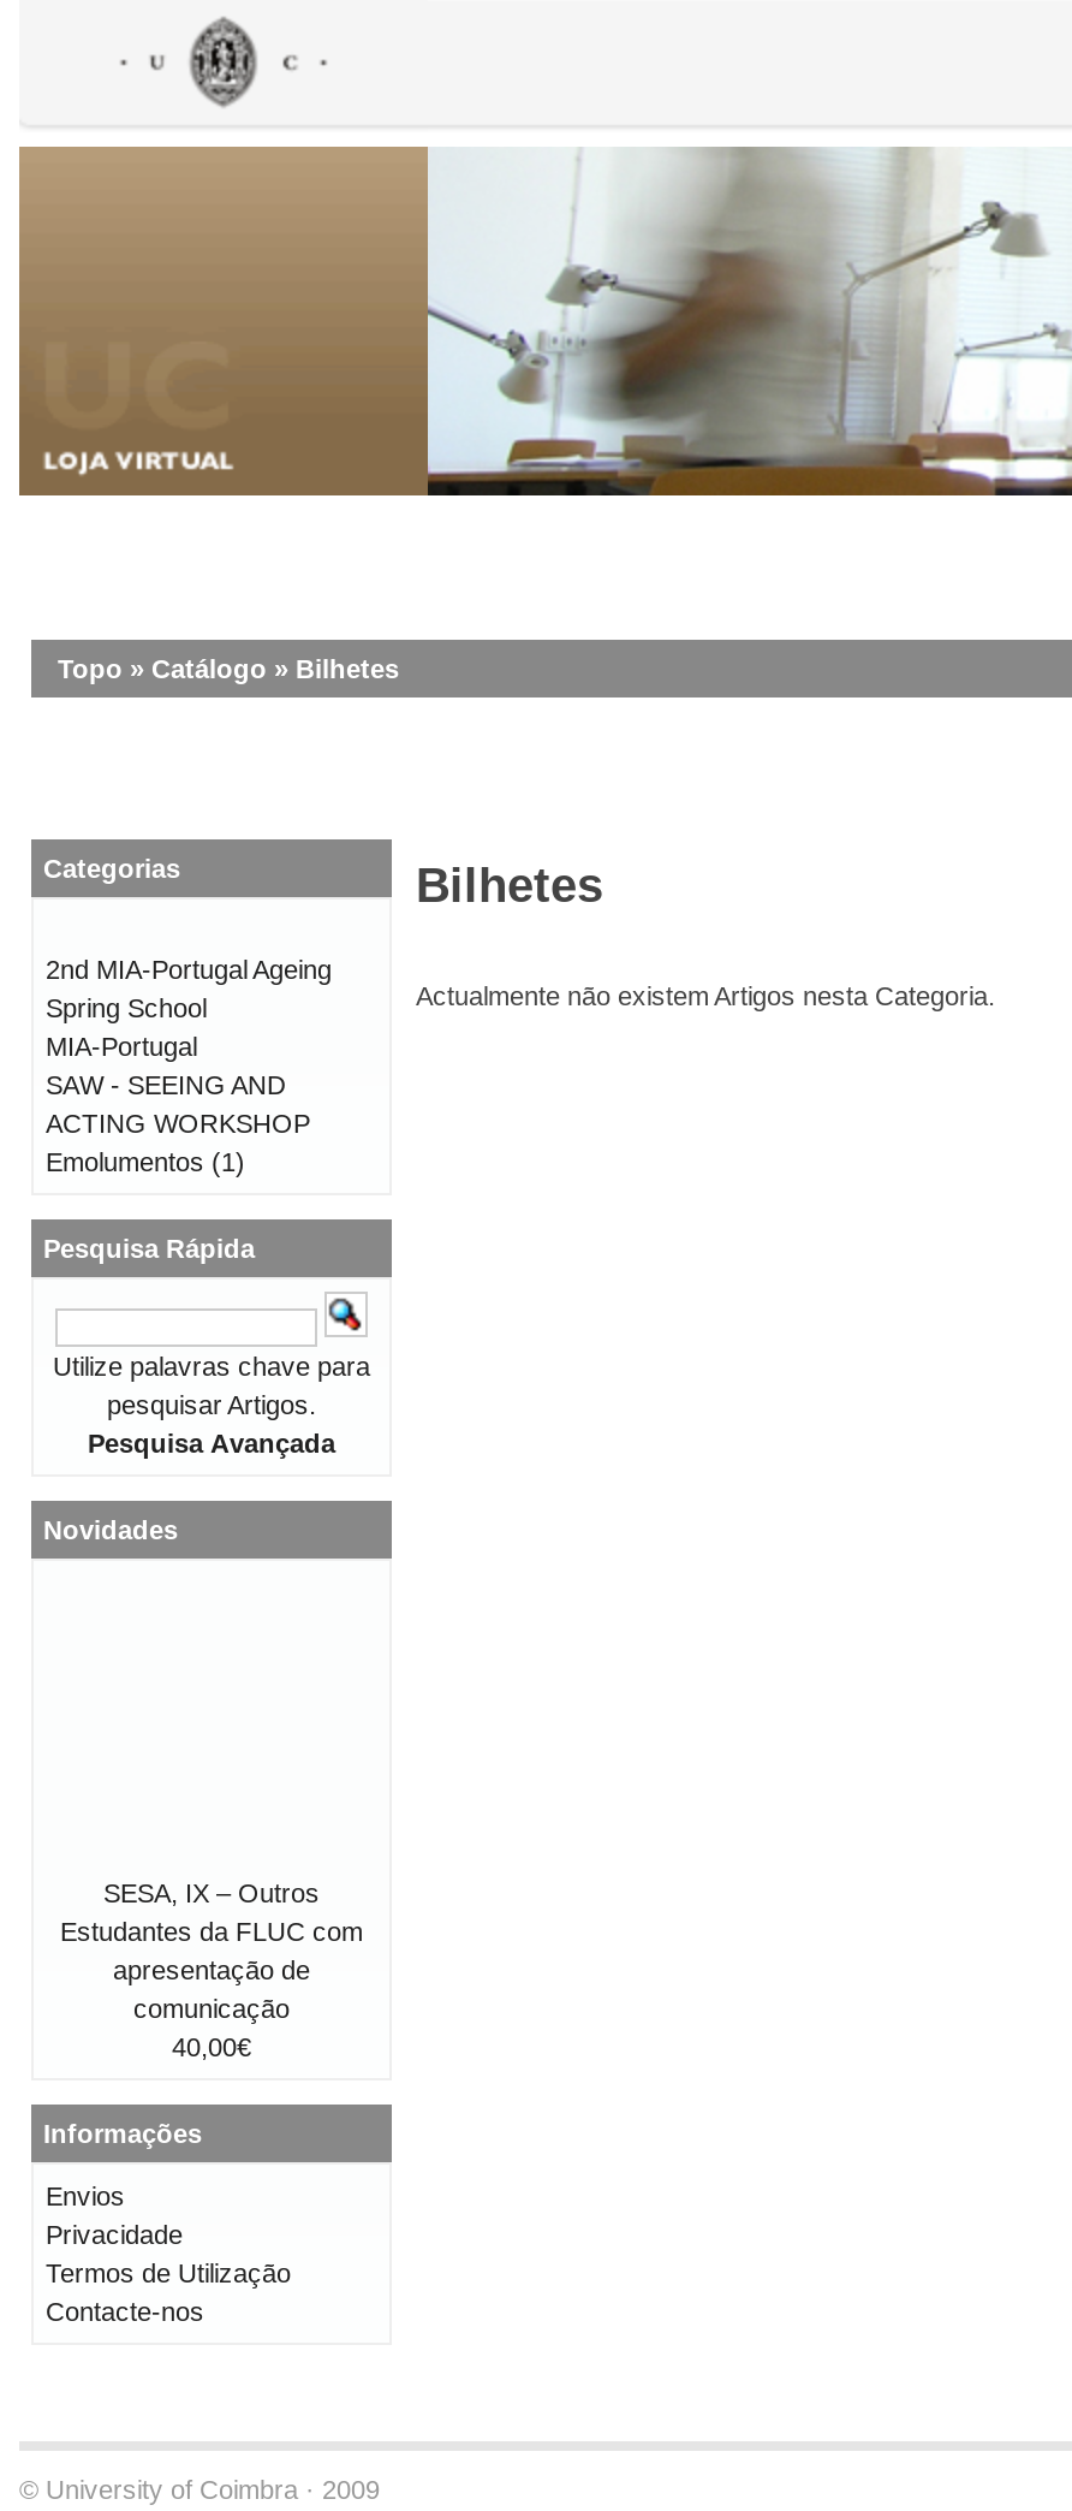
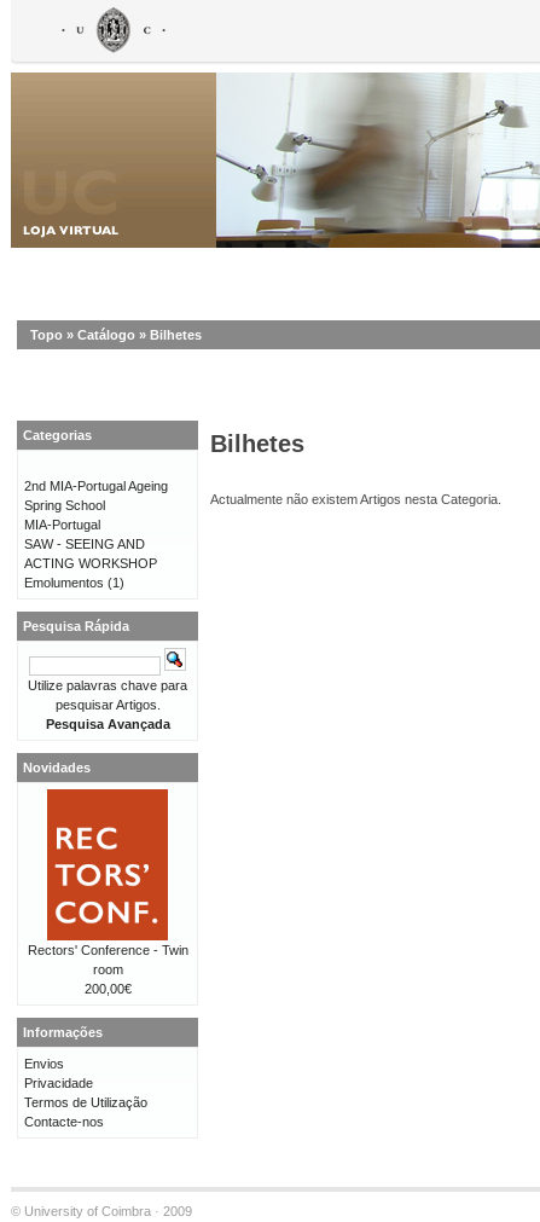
none -> [46,788,169,896] [image]
[60,1878,363,2061] SESA, IX – Outros | Estudantes da FLUC com | apresentação de | comunicação | 40,00€ -> [27,943,188,996] Rectors' Conference - Twin | room | 200,00€

